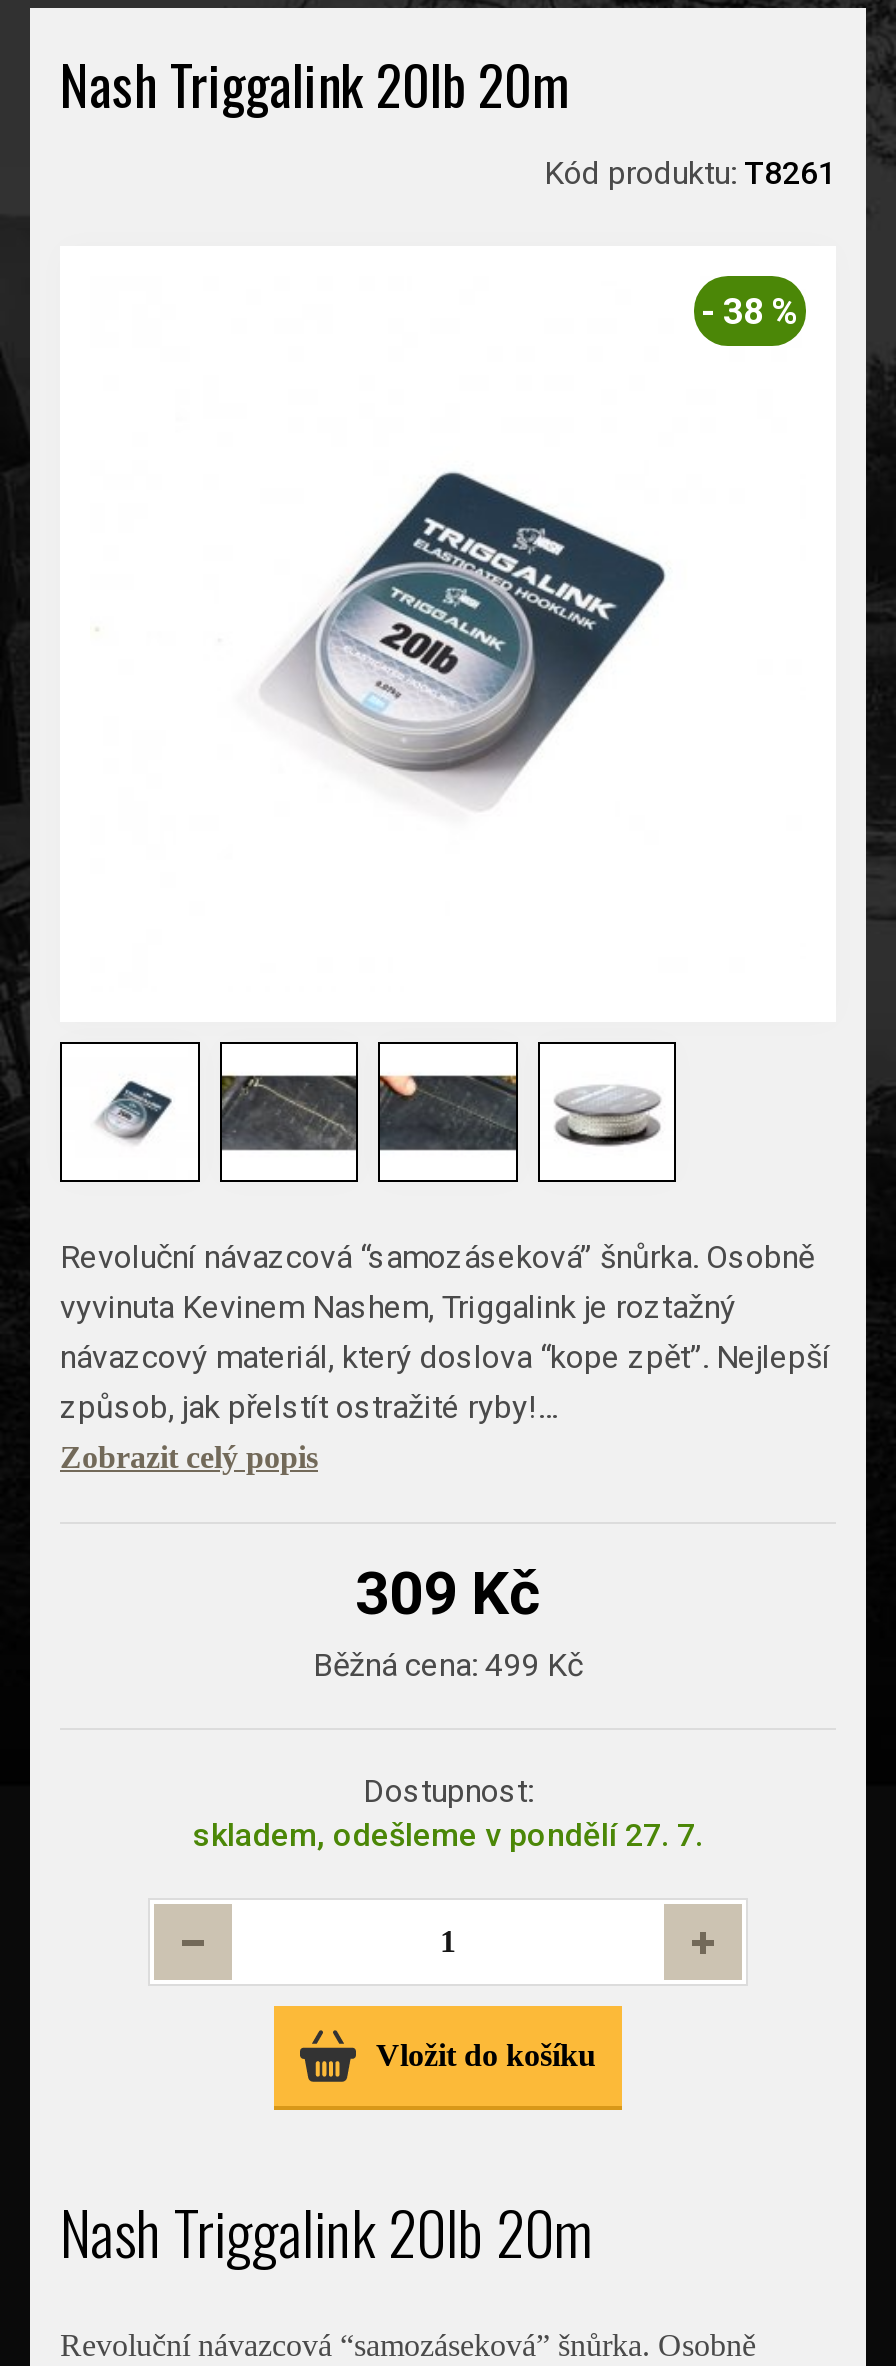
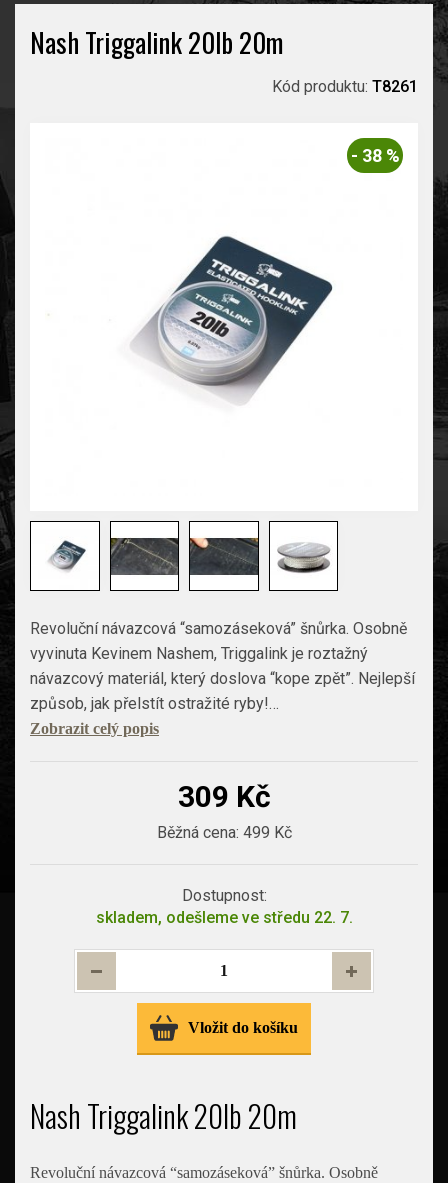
[193,1815,703,1853] skladem, odešleme v pondělí 27. 7. -> [95,908,352,927] skladem, odešleme ve středu 22. 7.

